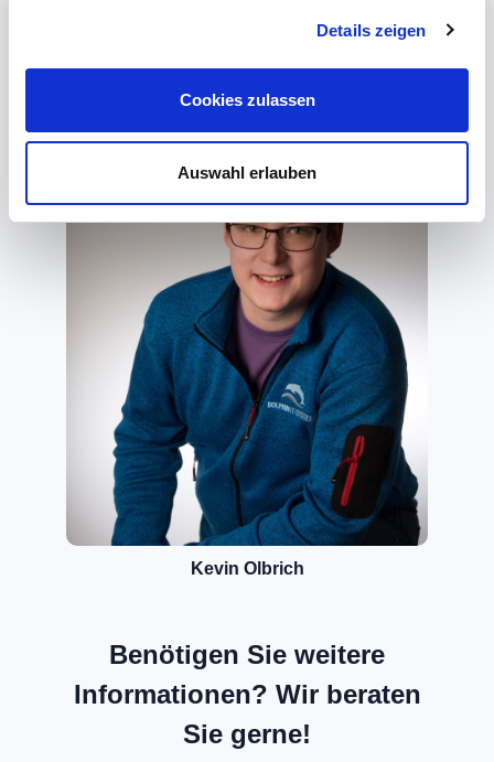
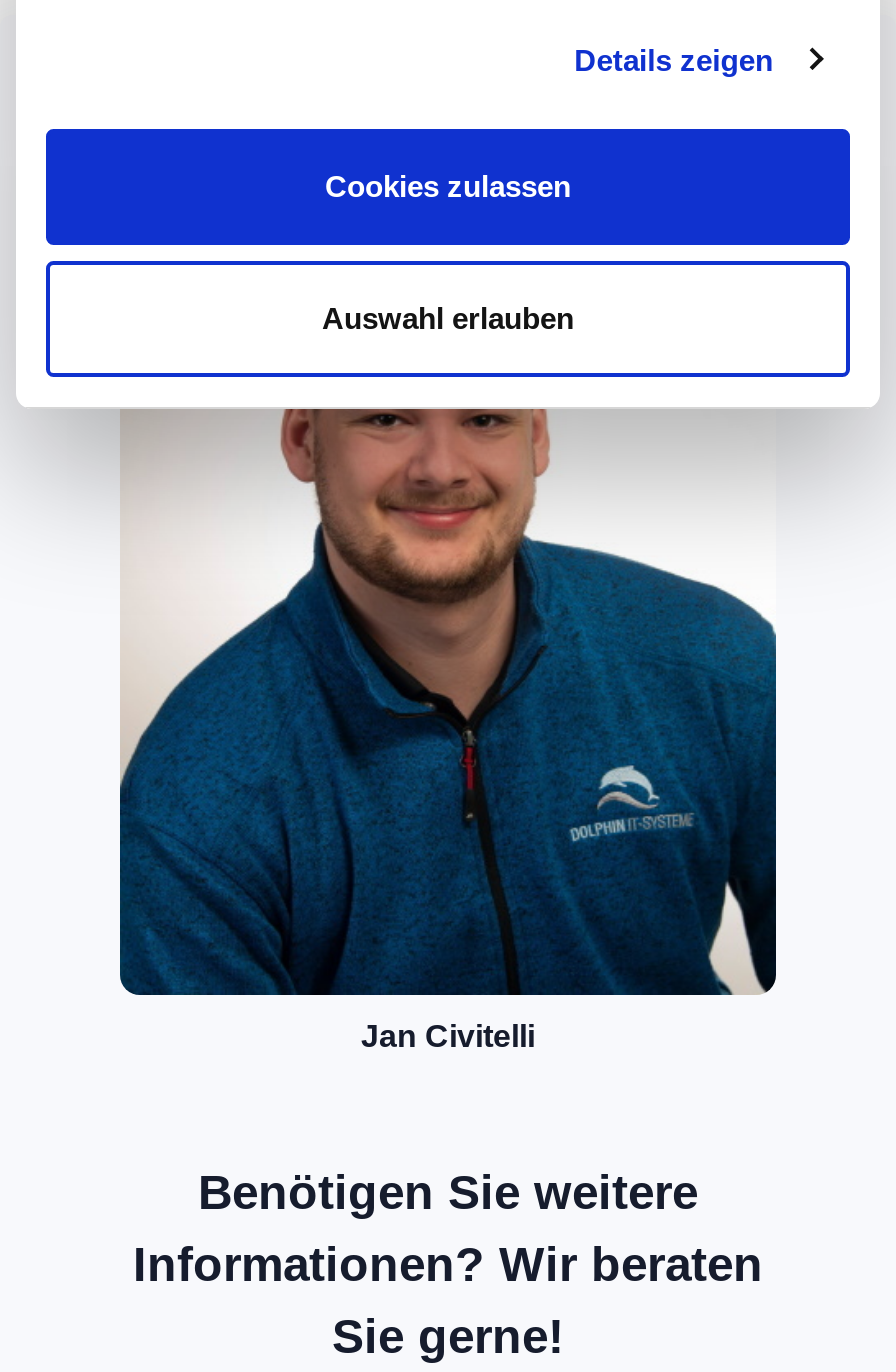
[66,222,428,578] [image] | Kevin Olbrich -> [118,409,778,1054] [image] | Jan Civitelli

